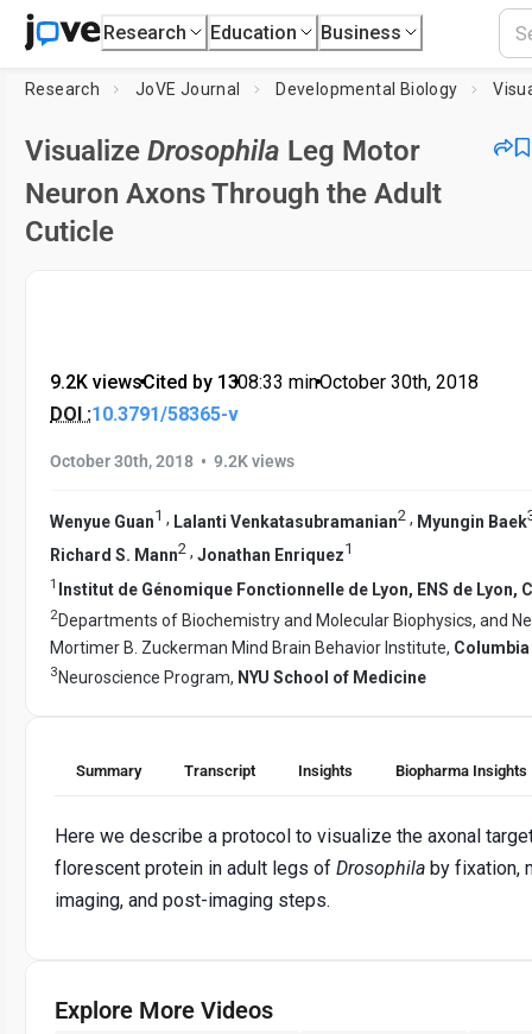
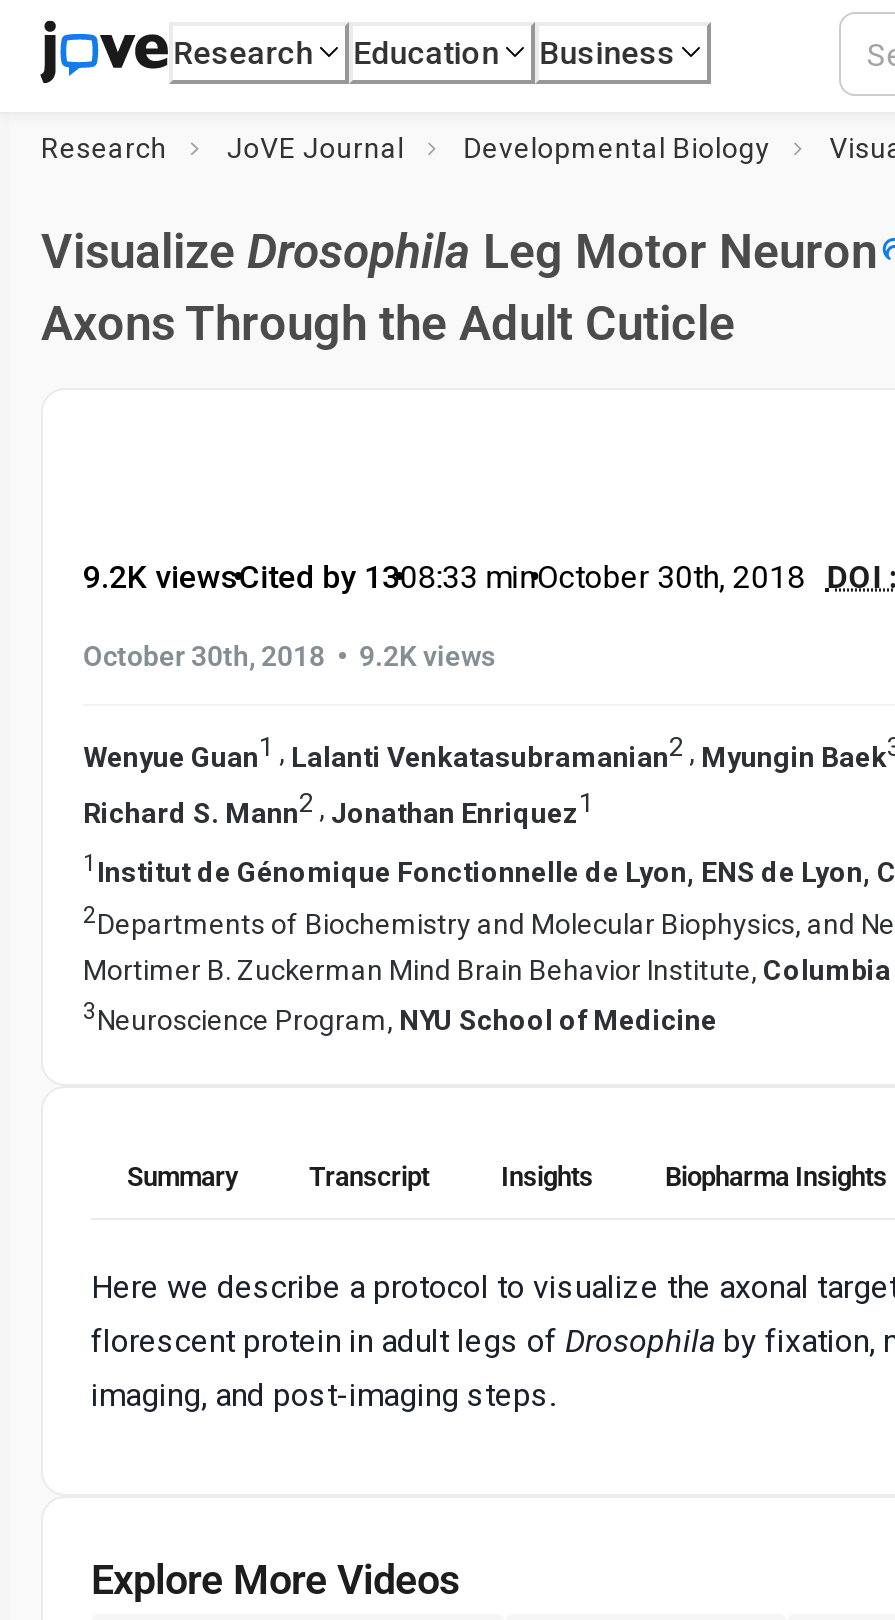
[50,371,478,425] October 30th, 2018 | DOI : 10.3791/58365-v -> [537,558,895,596] October 30th, 2018 DOI :

